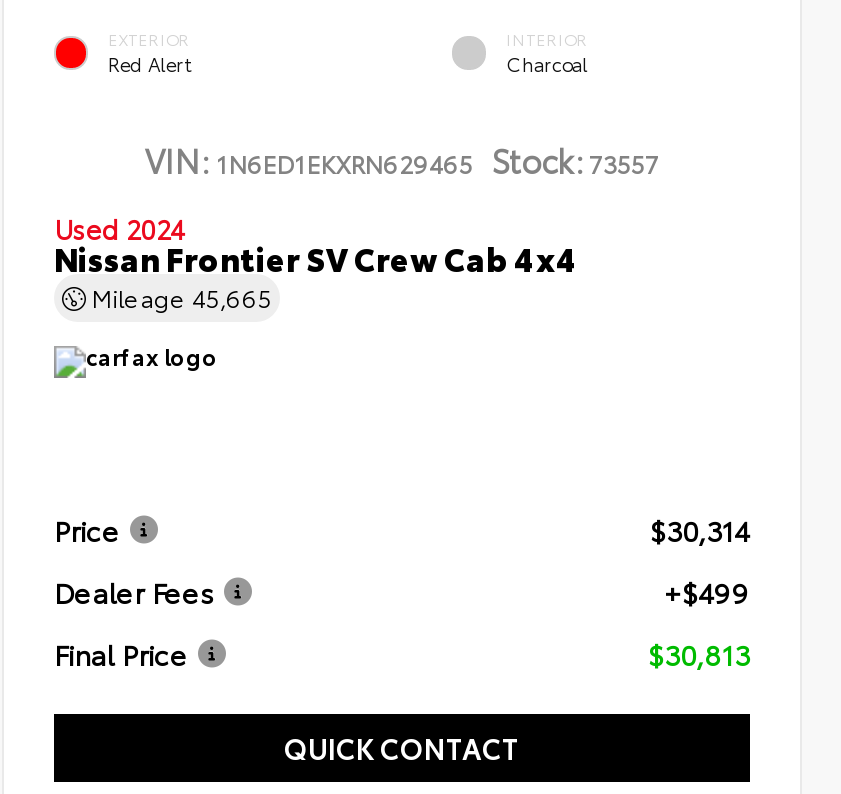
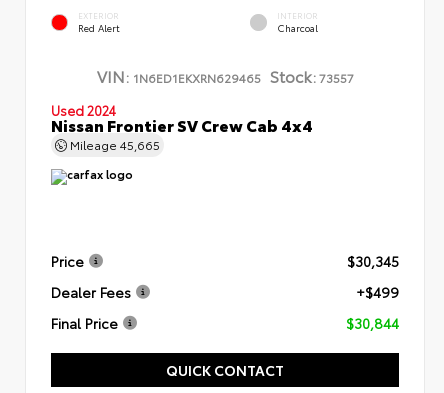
[650,509,750,549] $30,314 -> [347,250,399,270] $30,345
[648,633,750,673] $30,813 -> [346,312,399,332] $30,844

